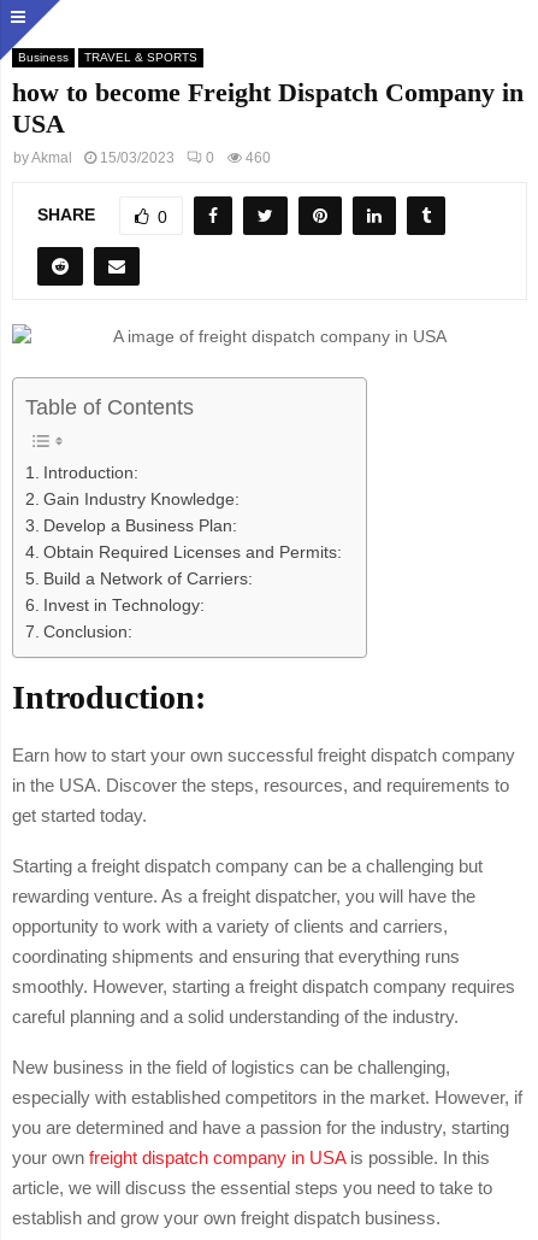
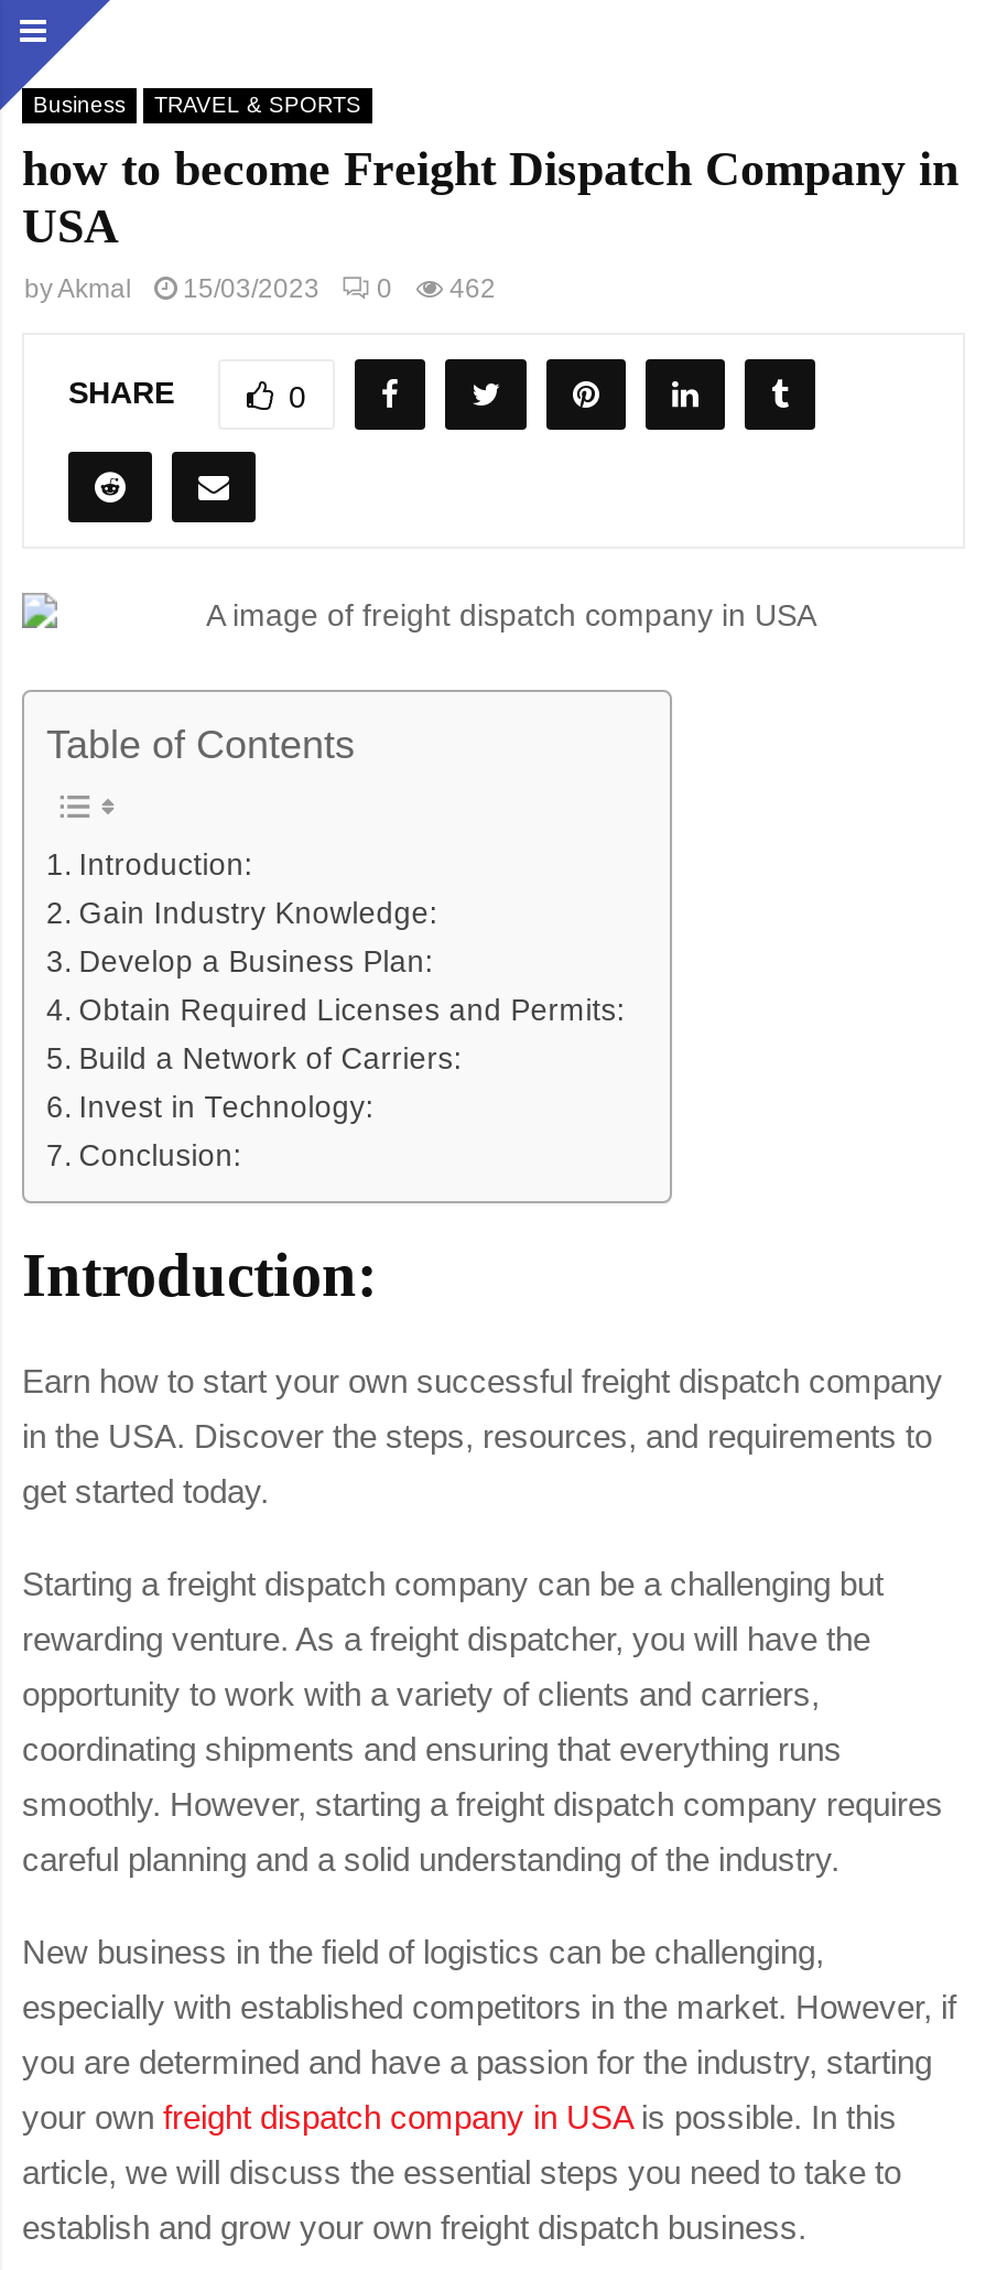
[13,149,271,166] byAkmal 15/03/2023 0 460 -> [24,273,496,304] byAkmal 15/03/2023 0 462

